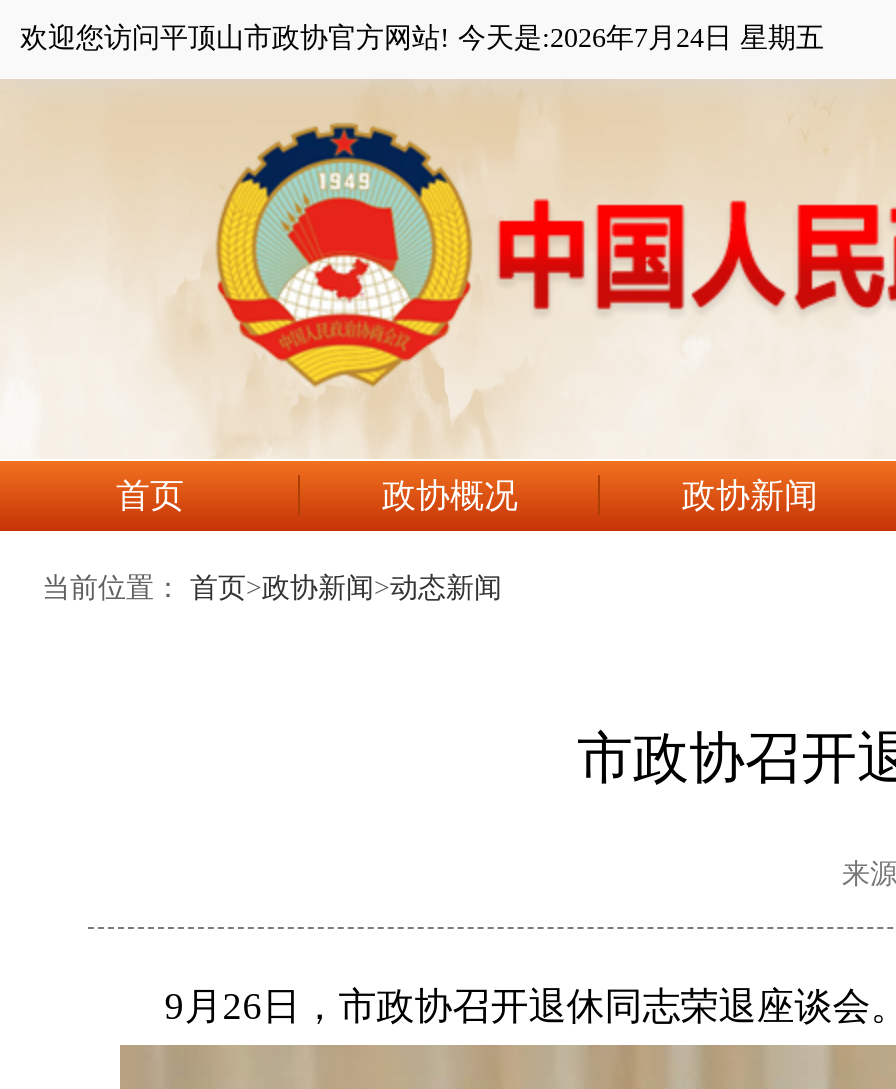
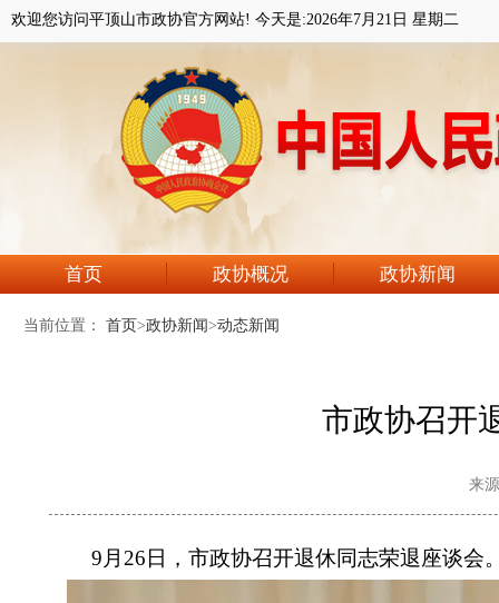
[20,23,824,53] 欢迎您访问平顶山市政协官方网站! 今天是:2026年7月24日 星期五 -> [11,11,459,28] 欢迎您访问平顶山市政协官方网站! 今天是:2026年7月21日 星期二

